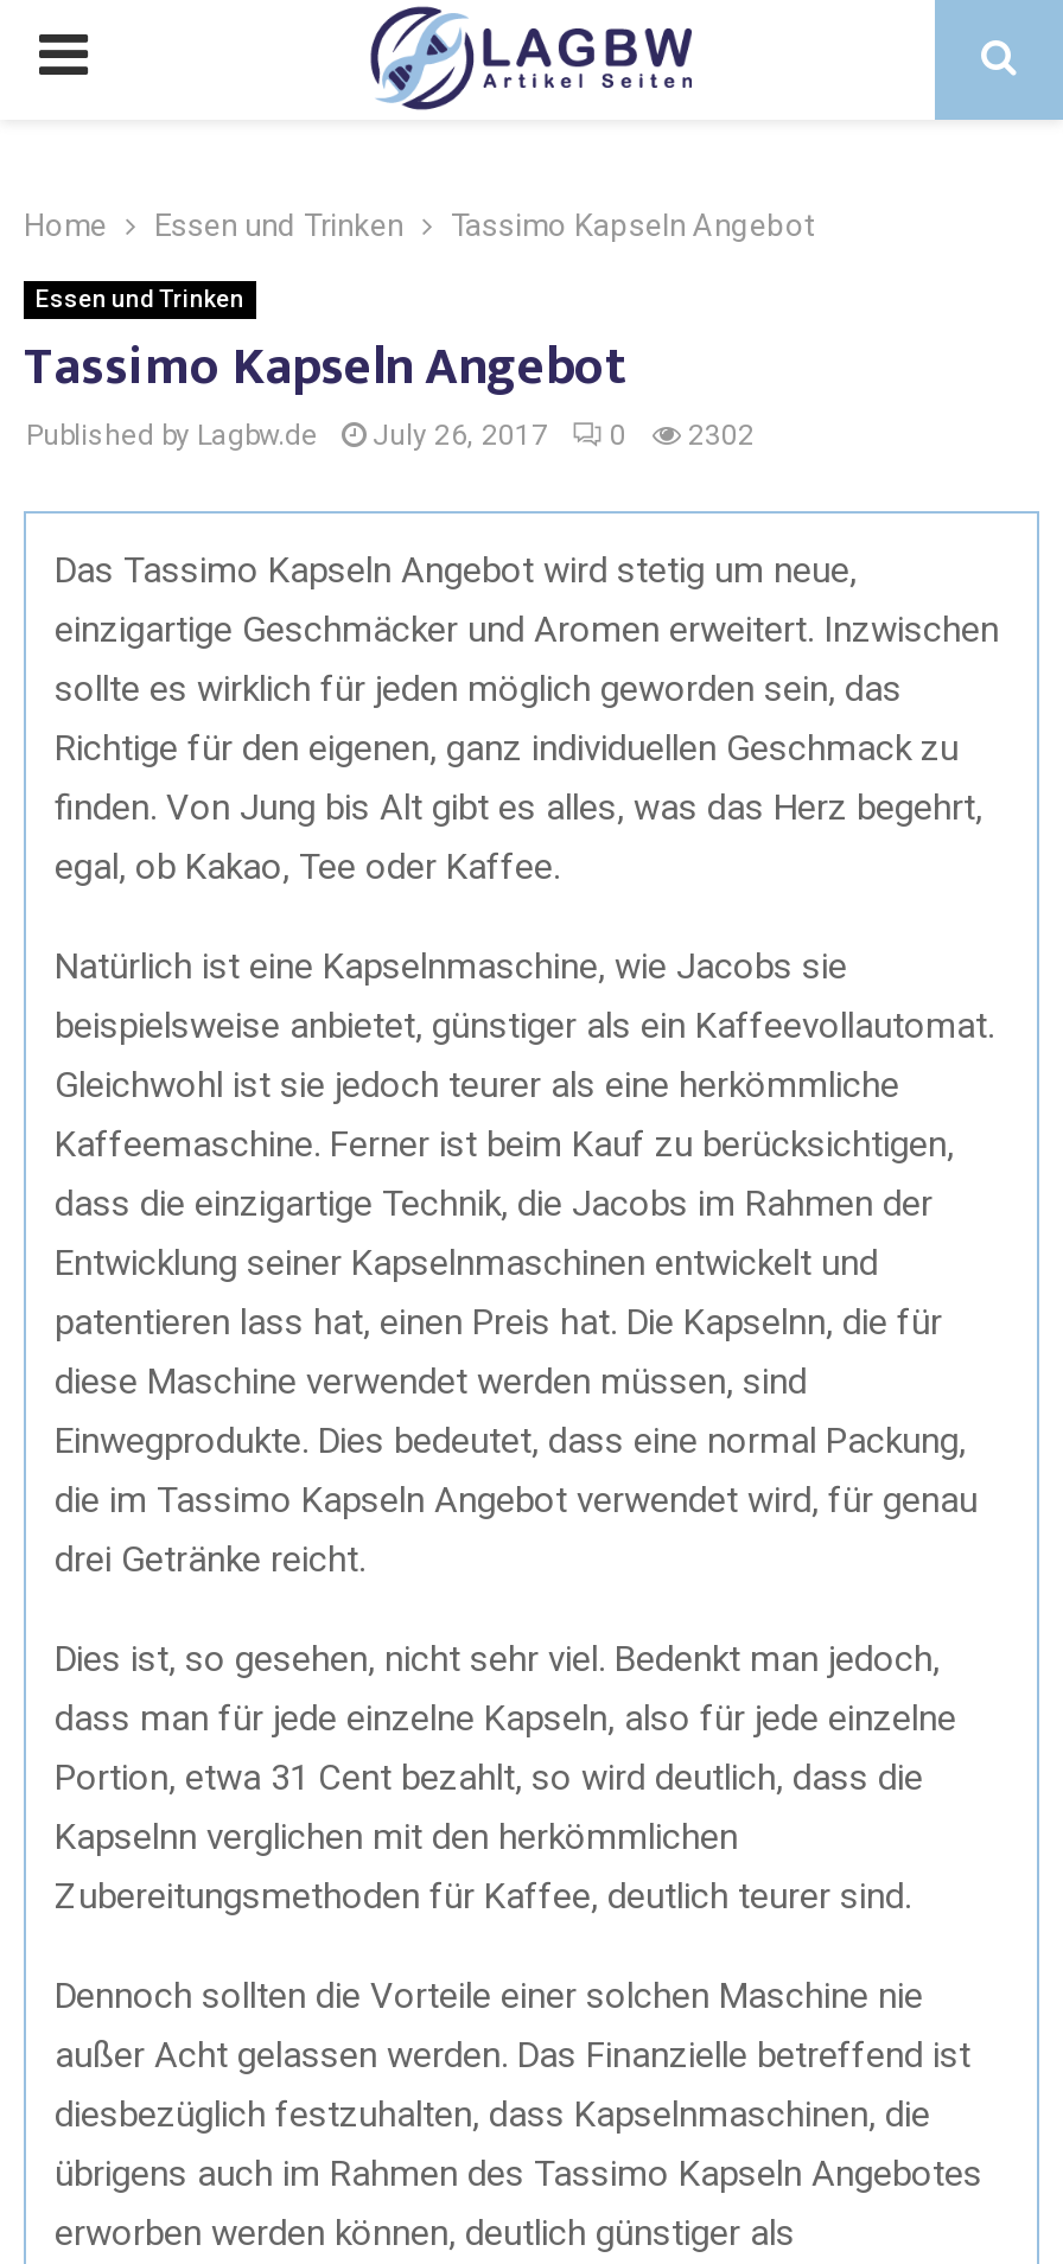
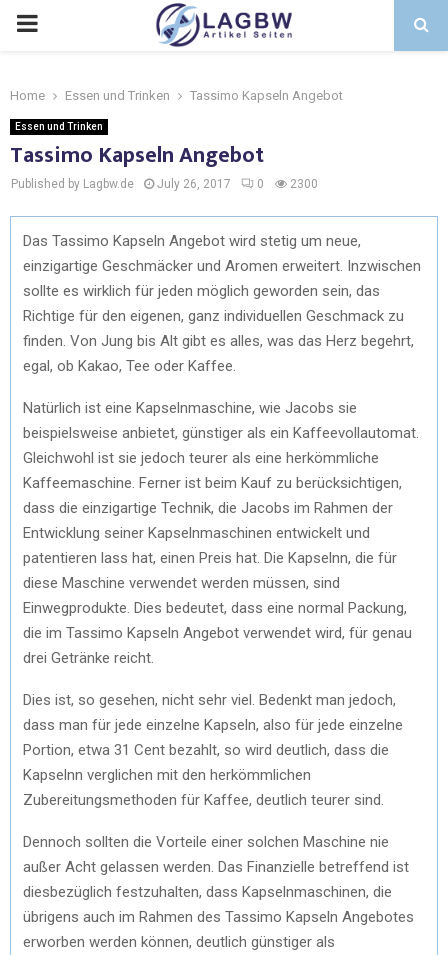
[26,419,755,452] Published by Lagbw.de July 26, 2017 0 2302 -> [11,177,318,191] Published by Lagbw.de July 26, 2017 0 2300

